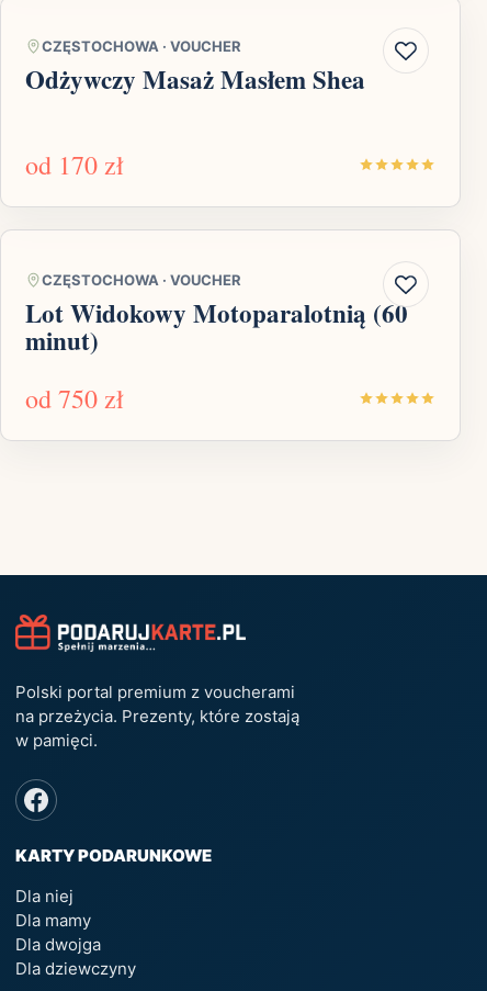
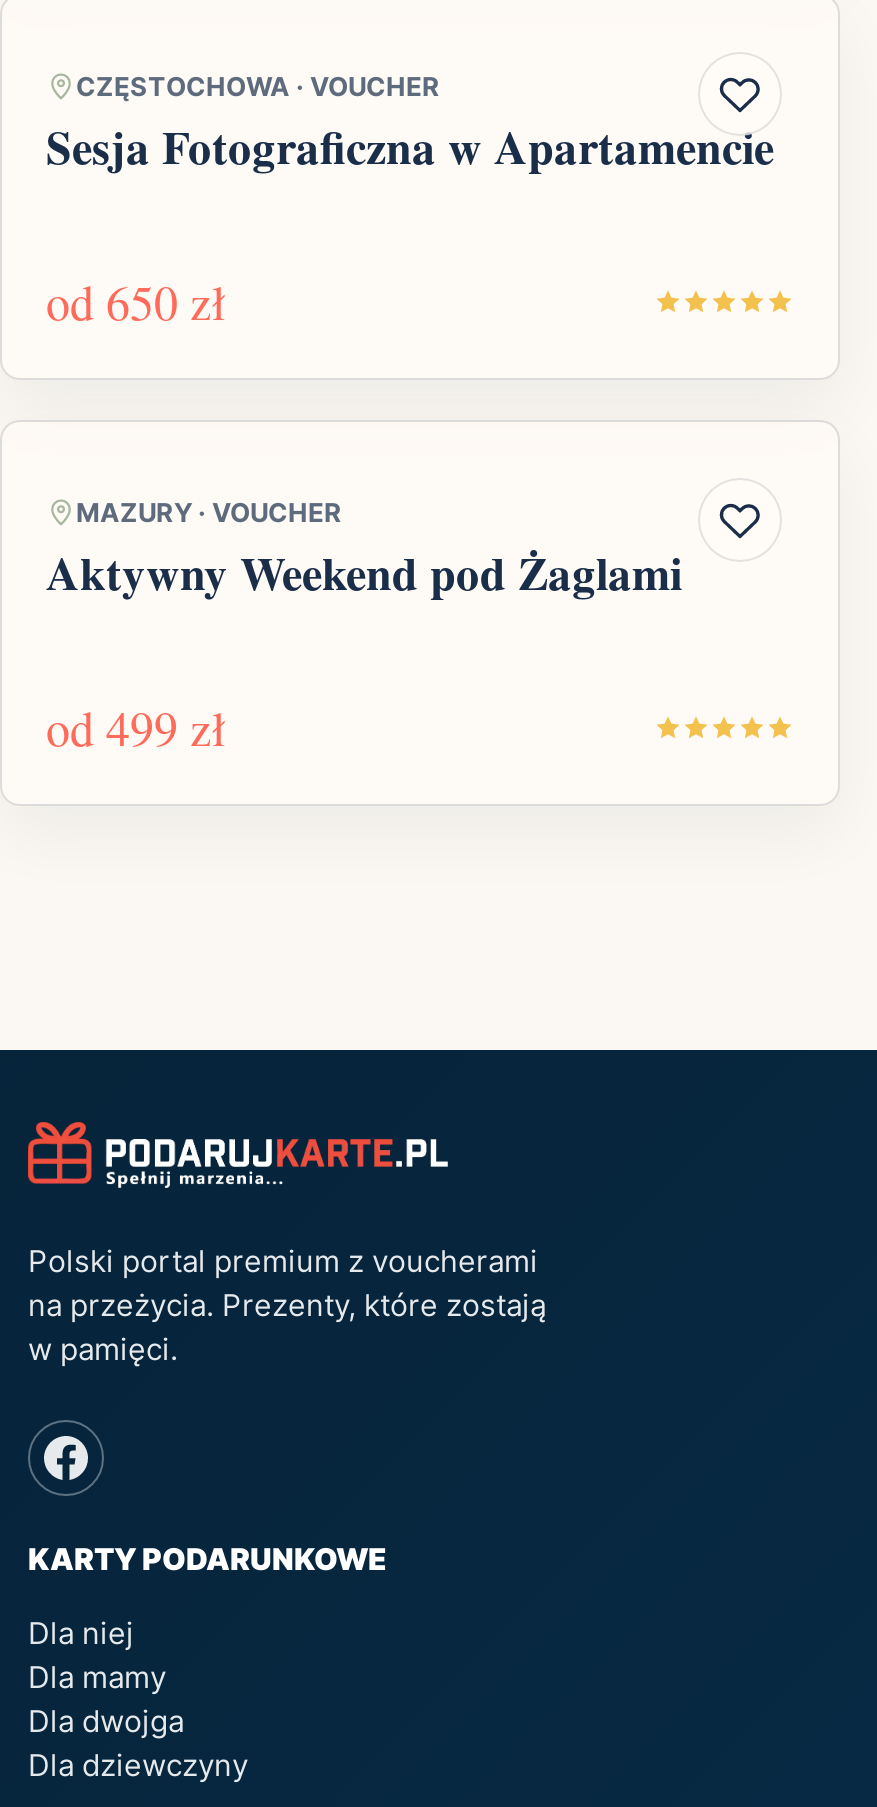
[25,61,365,98] Odżywczy Masaż Masłem Shea -> [46,111,774,179] Sesja Fotograficzna w Apartamencie
[25,148,124,183] od 170 zł -> [46,269,226,333] od 650 zł
[25,272,408,359] CZĘSTOCHOWA · VOUCHER | Lot Widokowy Motoparalotnią (60 | minut) -> [46,495,682,605] MAZURY · VOUCHER | Aktywny Weekend pod Żaglami
[25,381,124,416] od 750 zł -> [46,695,226,759] od 499 zł

